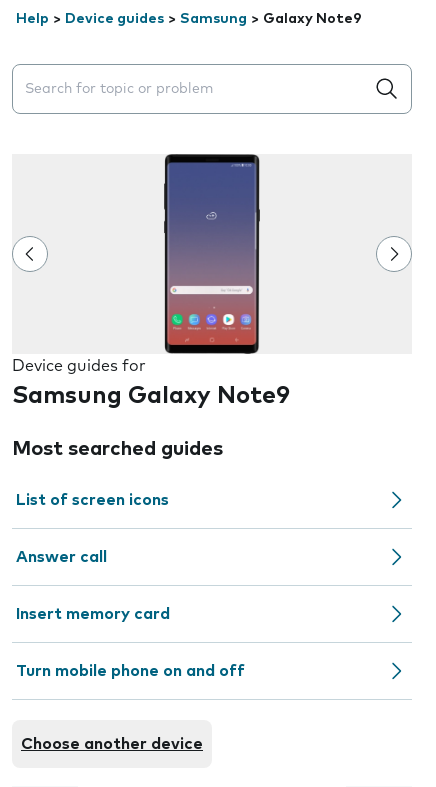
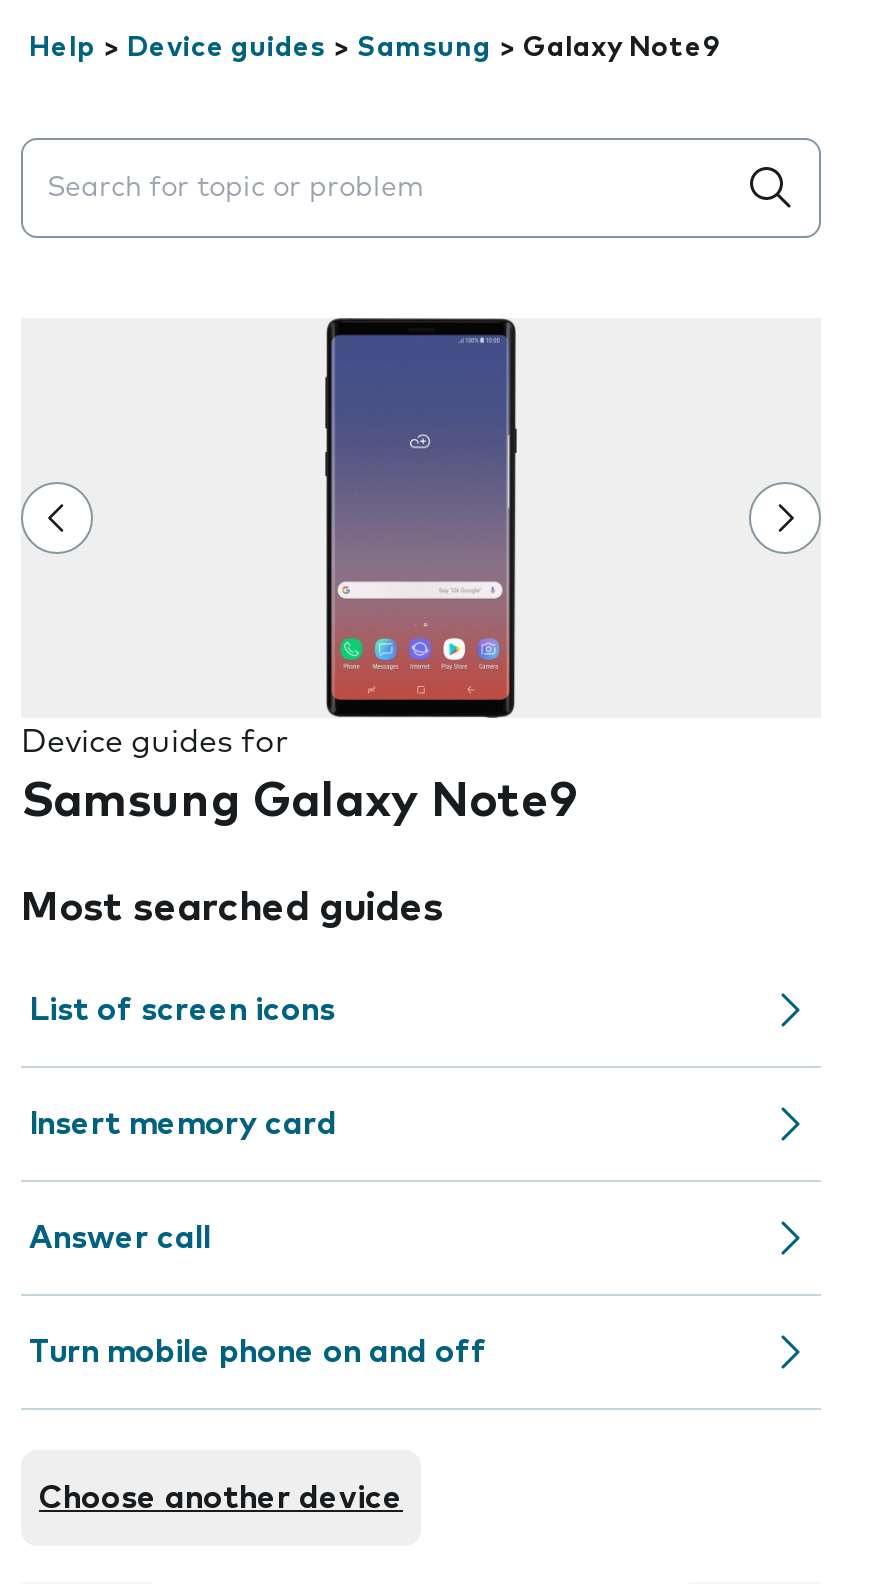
moved [16,549,107,565] -> [29,1222,211,1254]: Answer call
moved [16,606,170,622] -> [29,1108,337,1140]: Insert memory card

